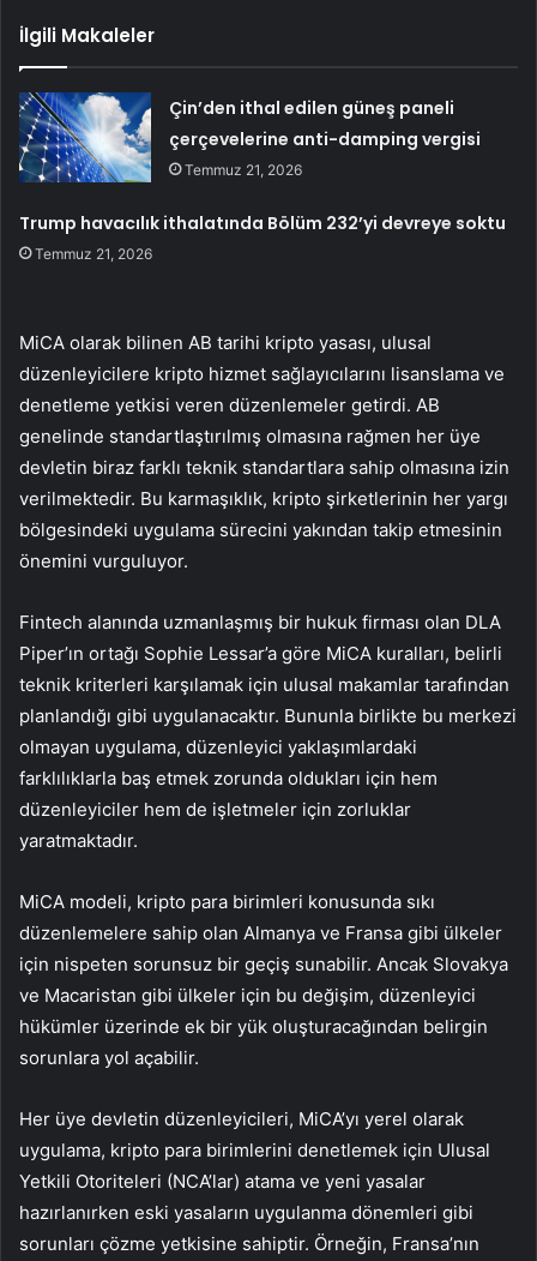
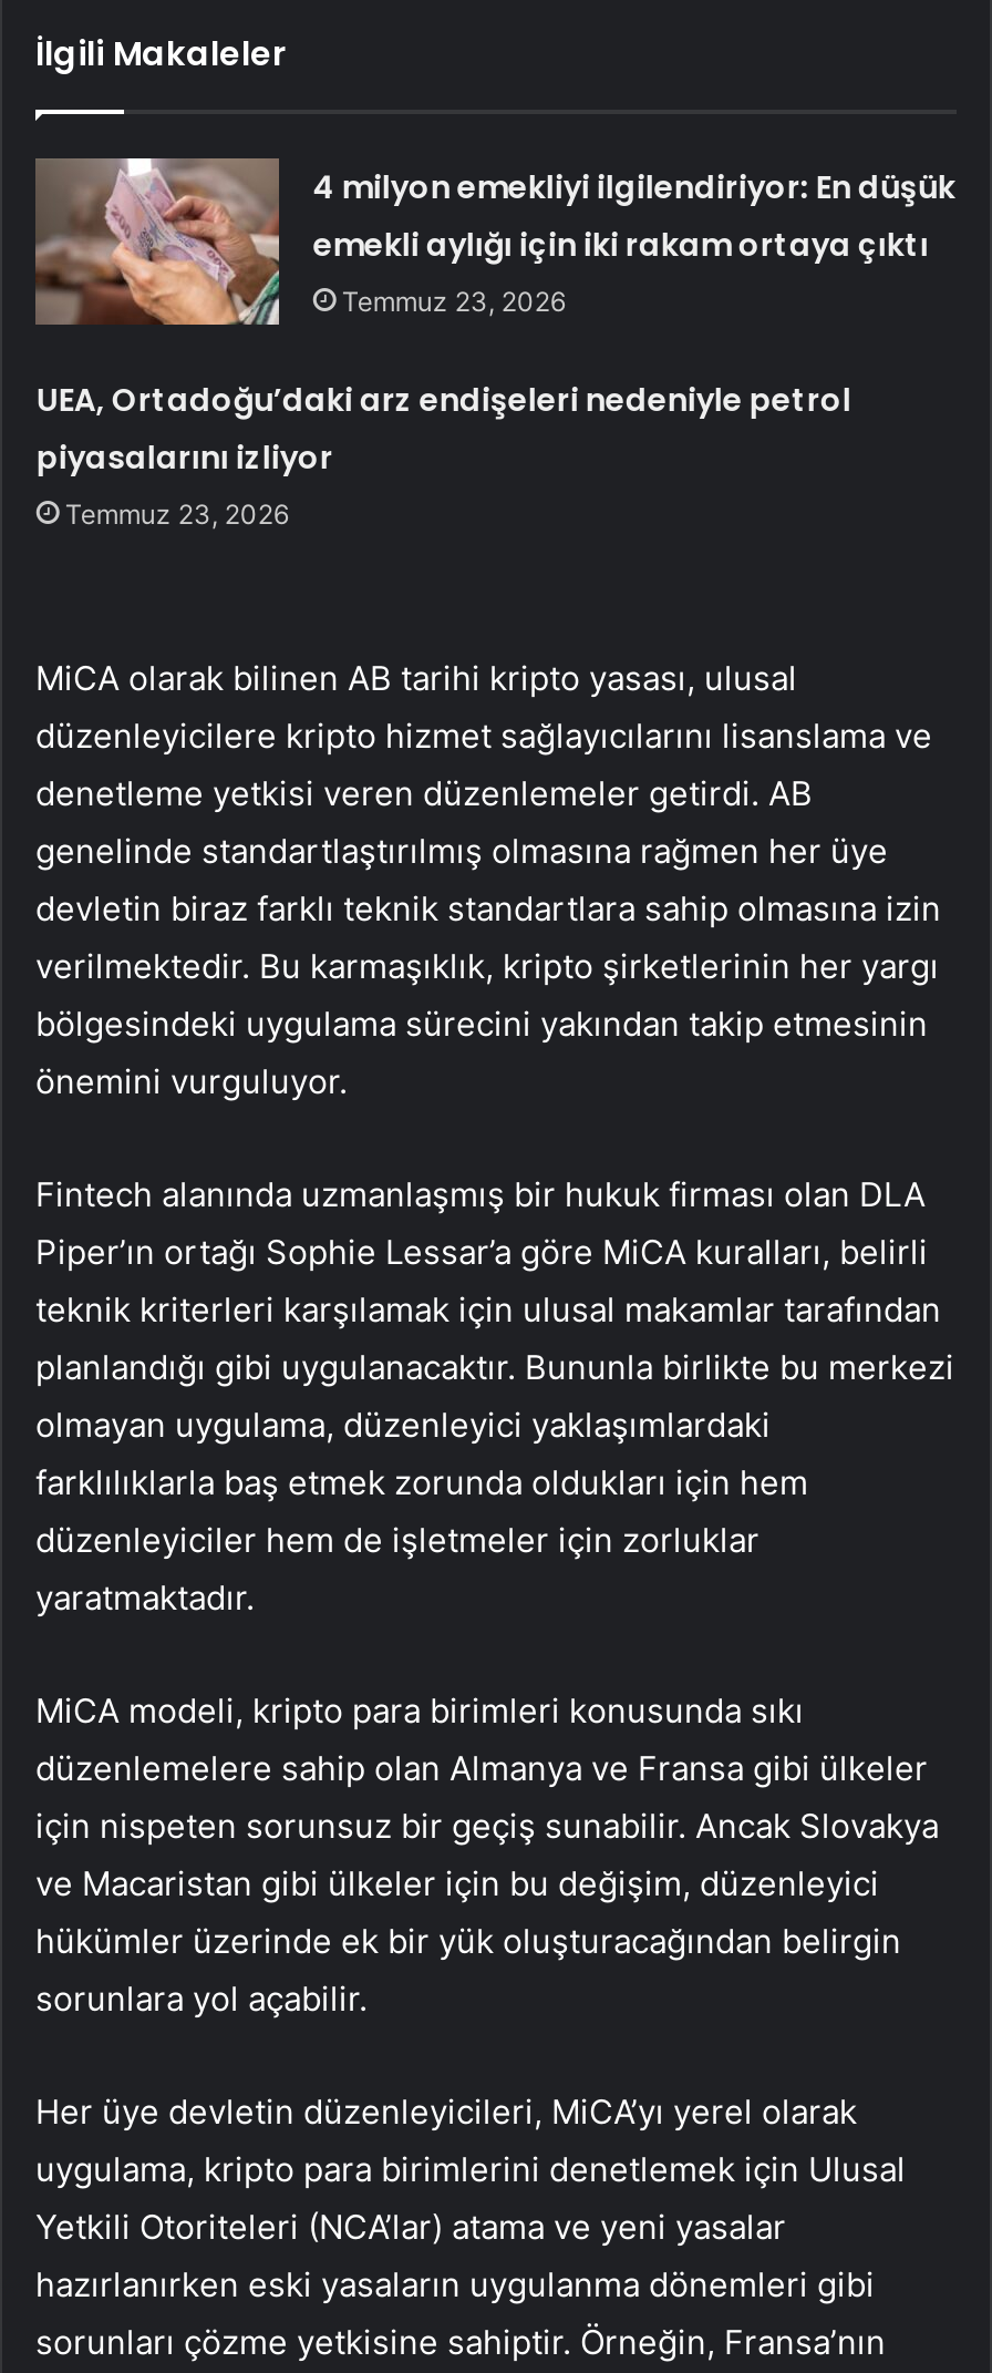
[18,91,481,179] [image] | Çin’den ithal edilen güneş paneli | çerçevelerine anti-damping vergisi | Temmuz 21, 2026 -> [33,156,955,327] [image] | 4 milyon emekliyi ilgilendiriyor: En düşük | emekli aylığı için iki rakam ortaya çıktı | Temmuz 23, 2026
[20,211,506,263] Trump havacılık ithalatında Bölüm 232’yi devreye soktu | Temmuz 21, 2026 -> [36,378,851,531] UEA, Ortadoğu’daki arz endişeleri nedeniyle petrol | piyasalarını izliyor | Temmuz 23, 2026

